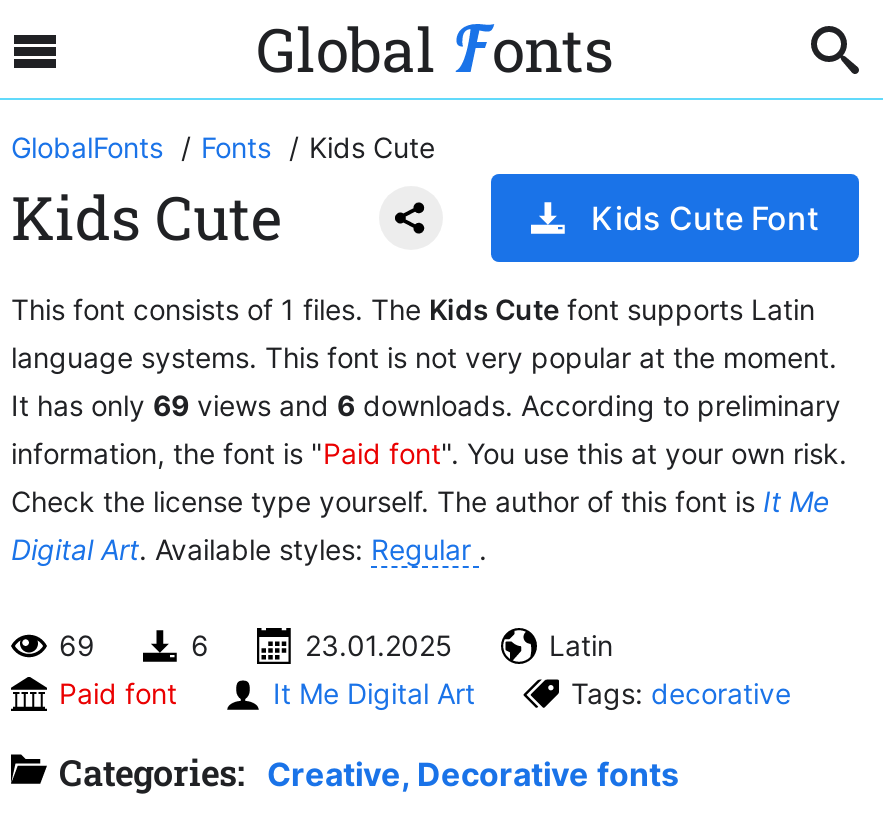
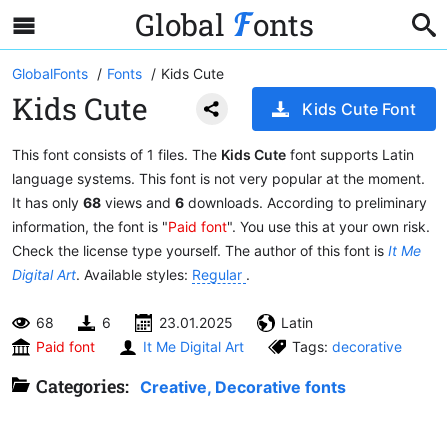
[11,388,841,422] It has only 69 views and 6 downloads. According to preliminary -> [12,194,427,211] It has only 68 views and 6 downloads. According to preliminary
[59,628,95,662] 69 -> [36,314,54,331] 68

